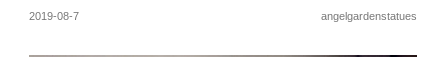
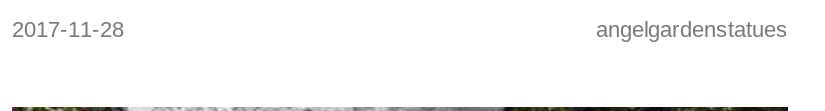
[29,10,79,22] 2019-08-7 -> [12,17,124,41] 2017-11-28

